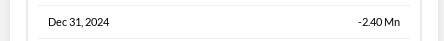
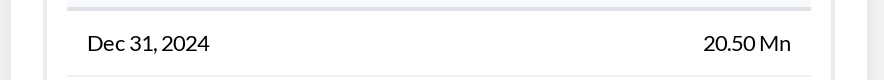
[358,14,400,27] -2.40 Mn -> [703,28,791,54] 20.50 Mn

